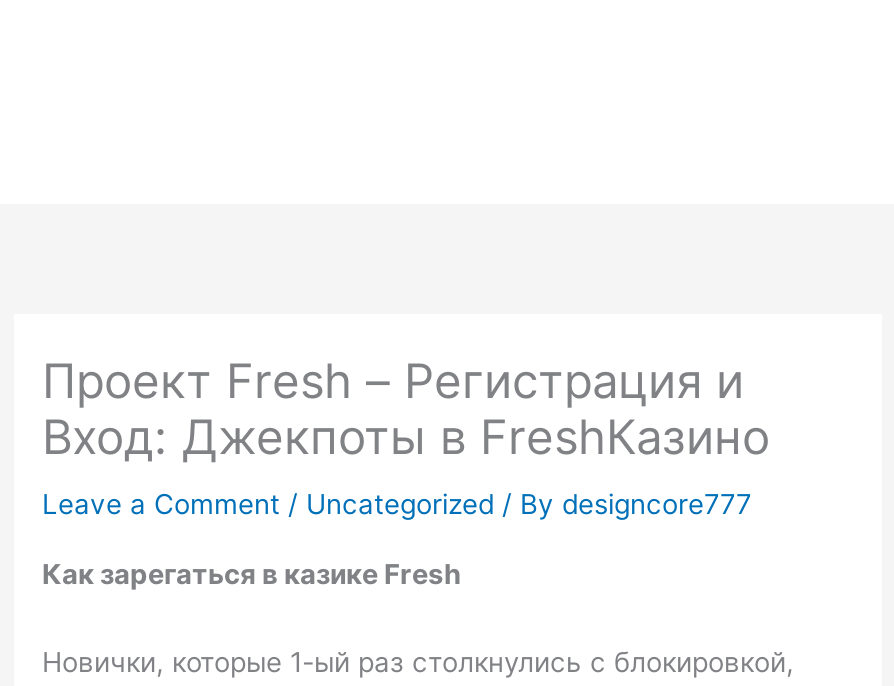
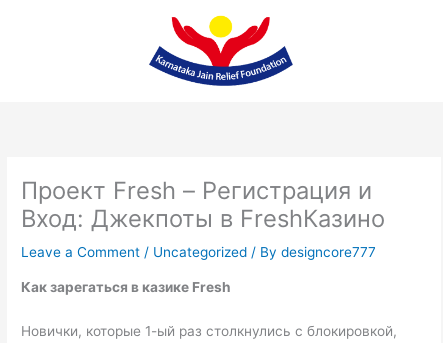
none -> [148,15,294,87] [image]

